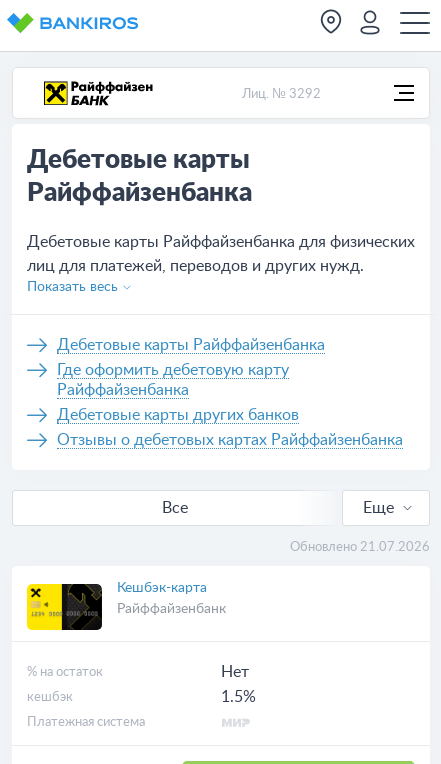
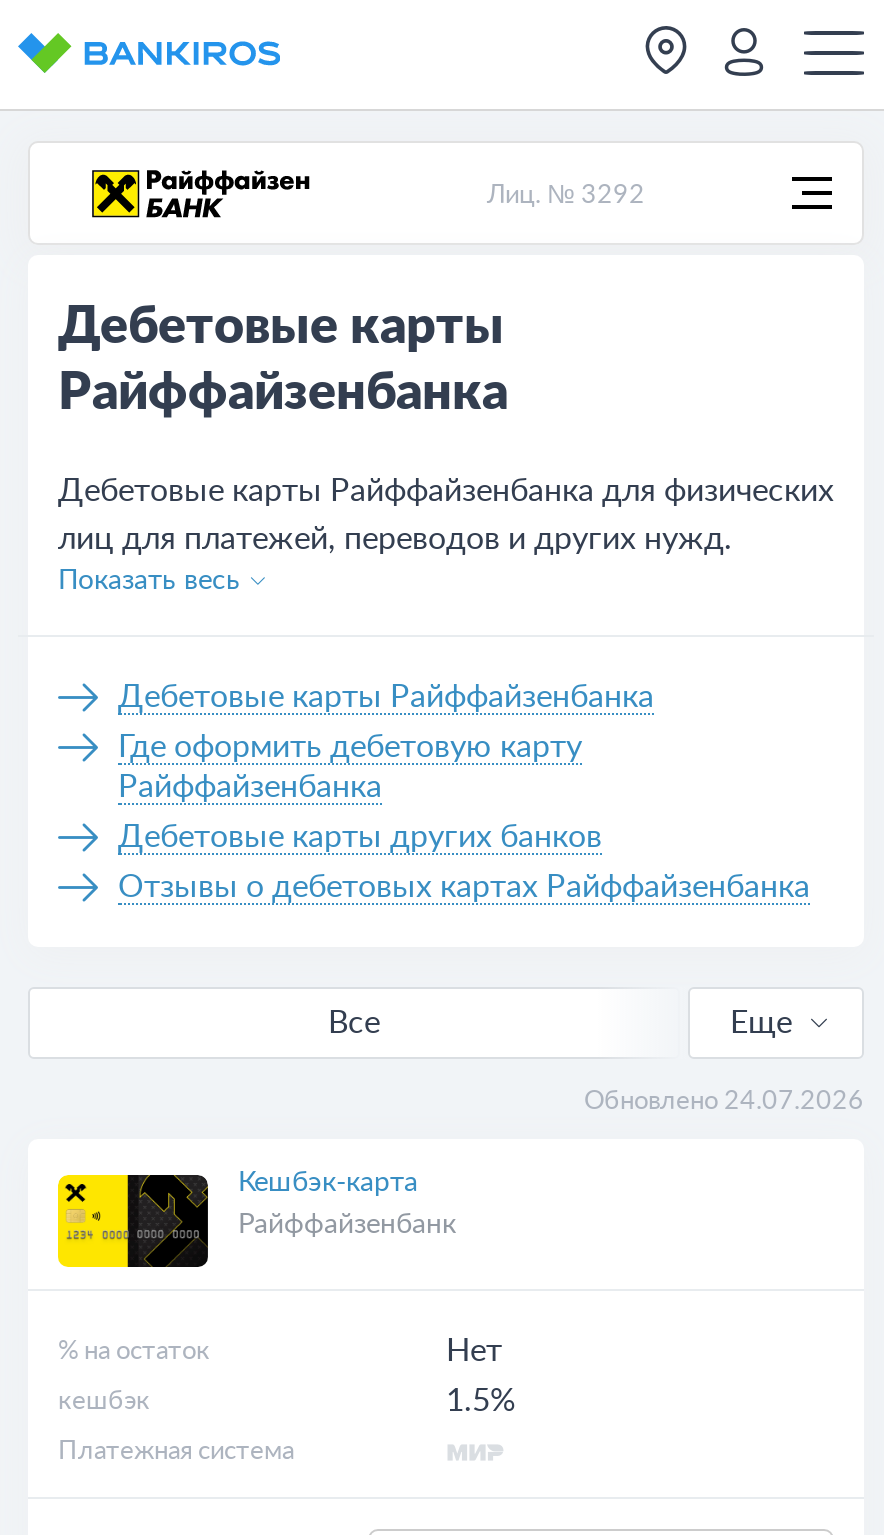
[290,541,430,554] Обновлено 21.07.2026 -> [584,1089,864,1115] Обновлено 24.07.2026

